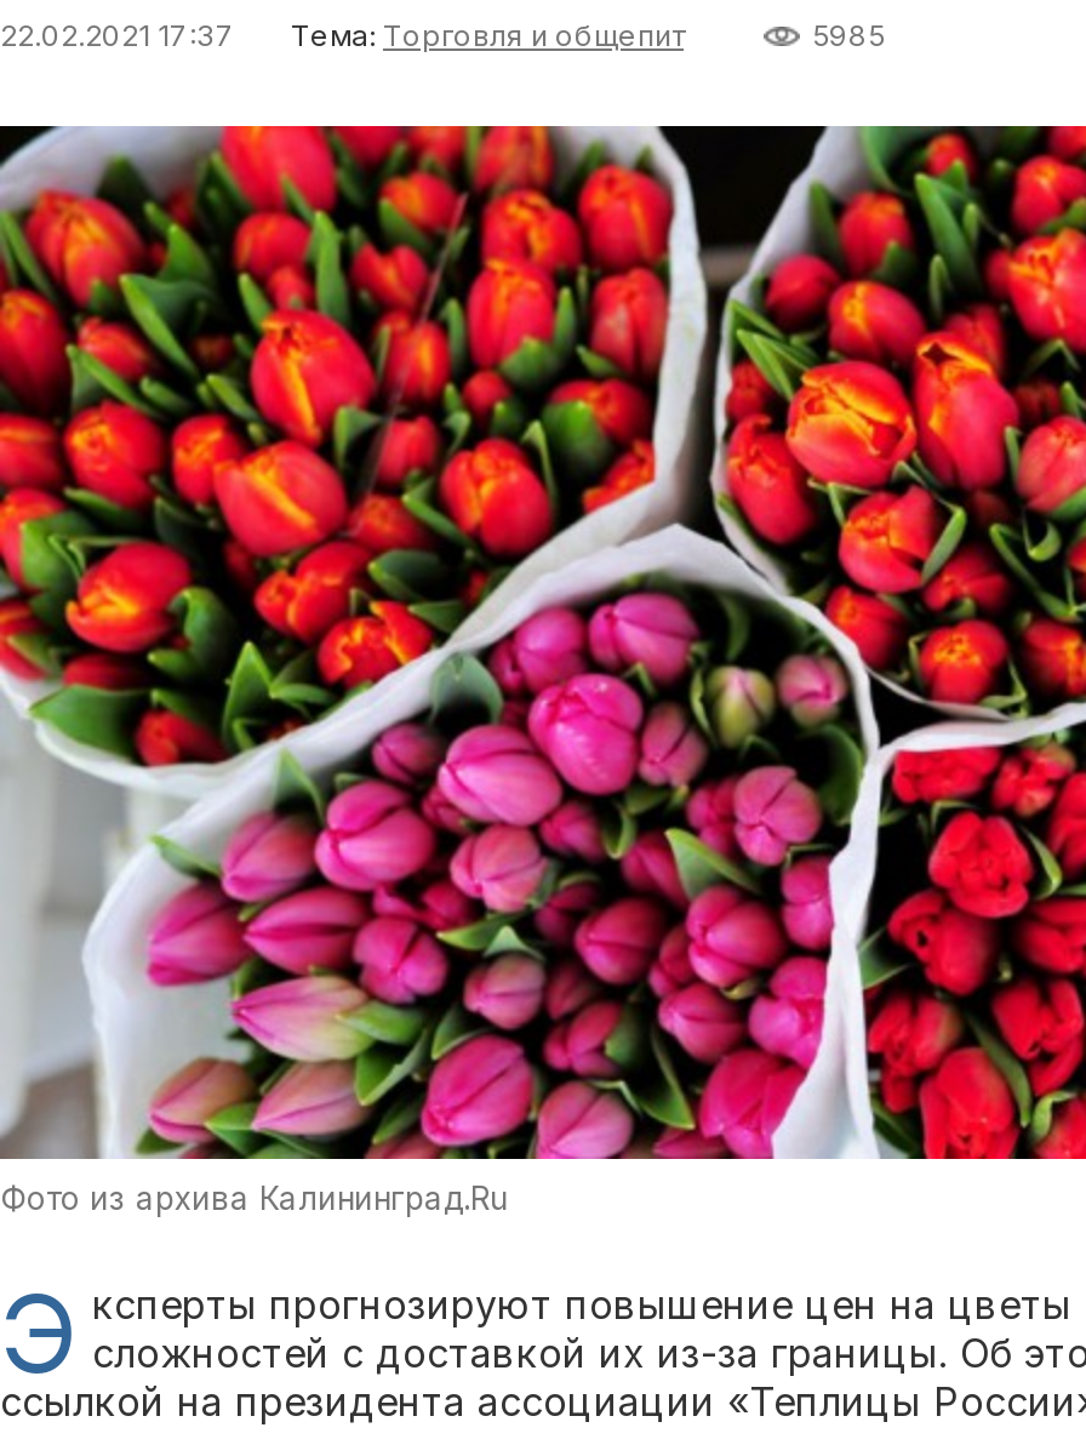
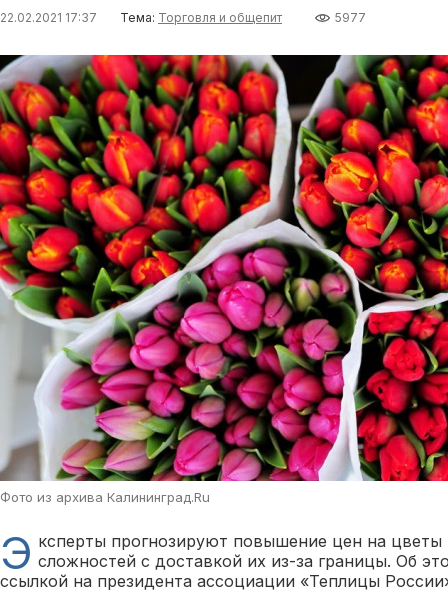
[812,17,885,53] 5985 -> [335,10,366,25] 5977

